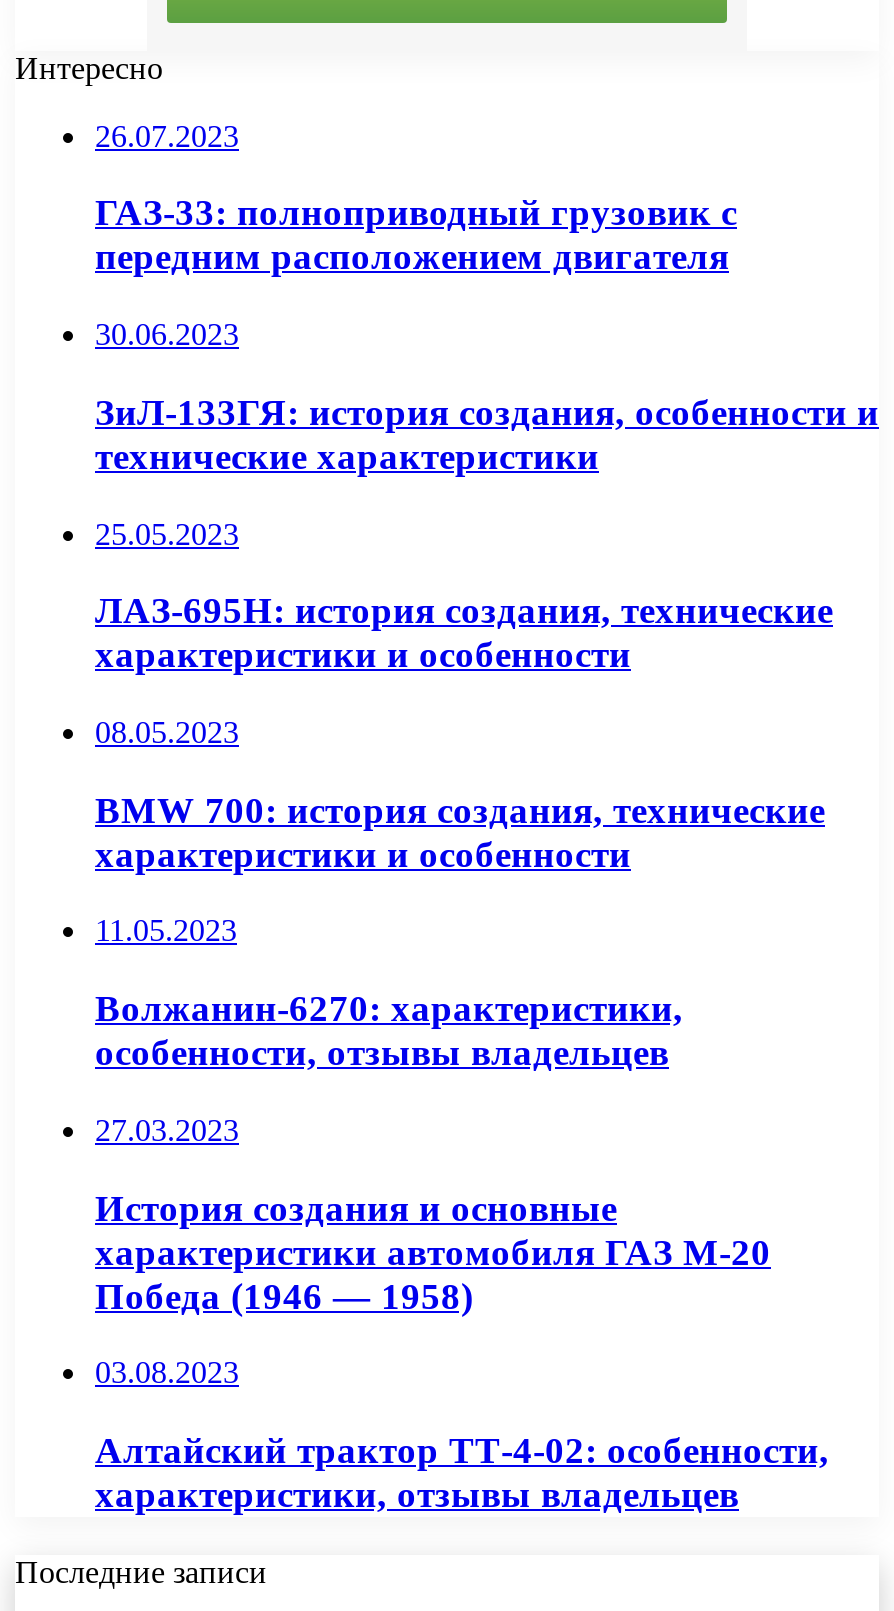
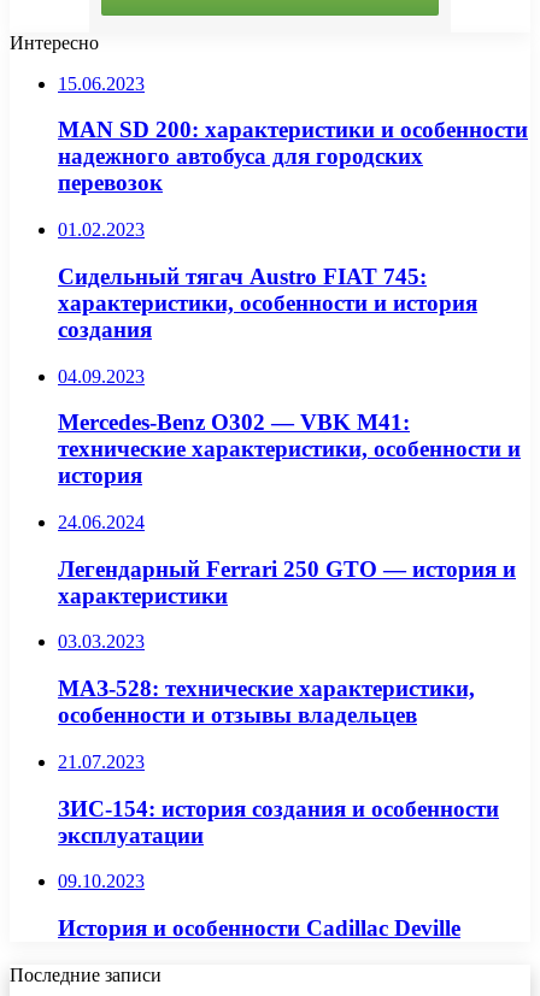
[95,118,239,152] 26.07.2023 -> [58,73,145,94] 15.06.2023
[95,192,737,278] ГАЗ-33: полноприводный грузовик с | передним расположением двигателя -> [58,117,528,196] MAN SD 200: характеристики и особенности | надежного автобуса для городских | перевозок
[95,317,239,351] 30.06.2023 -> [58,219,145,240] 01.02.2023
[95,391,879,477] ЗиЛ-133ГЯ: история создания, особенности и | технические характеристики -> [58,264,477,342] Сидельный тягач Austro FIAT 745: | характеристики, особенности и история | создания
[95,516,239,550] 25.05.2023 -> [58,366,145,386] 04.09.2023
[95,590,833,676] ЛАЗ-695Н: история создания, технические | характеристики и особенности -> [58,410,521,488] Mercedes-Benz O302 — VBK M41: | технические характеристики, особенности и | история
[95,715,239,749] 08.05.2023 -> [58,512,145,532] 24.06.2024
[95,788,825,874] BMW 700: история создания, технические | характеристики и особенности -> [58,556,516,608] Легендарный Ferrari 250 GTO — история и | характеристики
[95,914,237,948] 11.05.2023 -> [58,632,145,652] 03.03.2023
[95,987,683,1073] Волжанин-6270: характеристики, | особенности, отзывы владельцев -> [58,676,475,728] МАЗ-528: технические характеристики, | особенности и отзывы владельцев
[95,1113,239,1147] 27.03.2023 -> [58,751,145,772] 21.07.2023
[95,1186,771,1316] История создания и основные | характеристики автомобиля ГАЗ М-20 | Победа (1946 — 1958) -> [58,796,499,847] ЗИС-154: история создания и особенности | эксплуатации
[95,1356,239,1390] 03.08.2023 -> [58,871,145,892] 09.10.2023
[95,1429,829,1515] Алтайский трактор ТТ-4-02: особенности, | характеристики, отзывы владельцев -> [58,915,460,941] История и особенности Cadillac Deville

